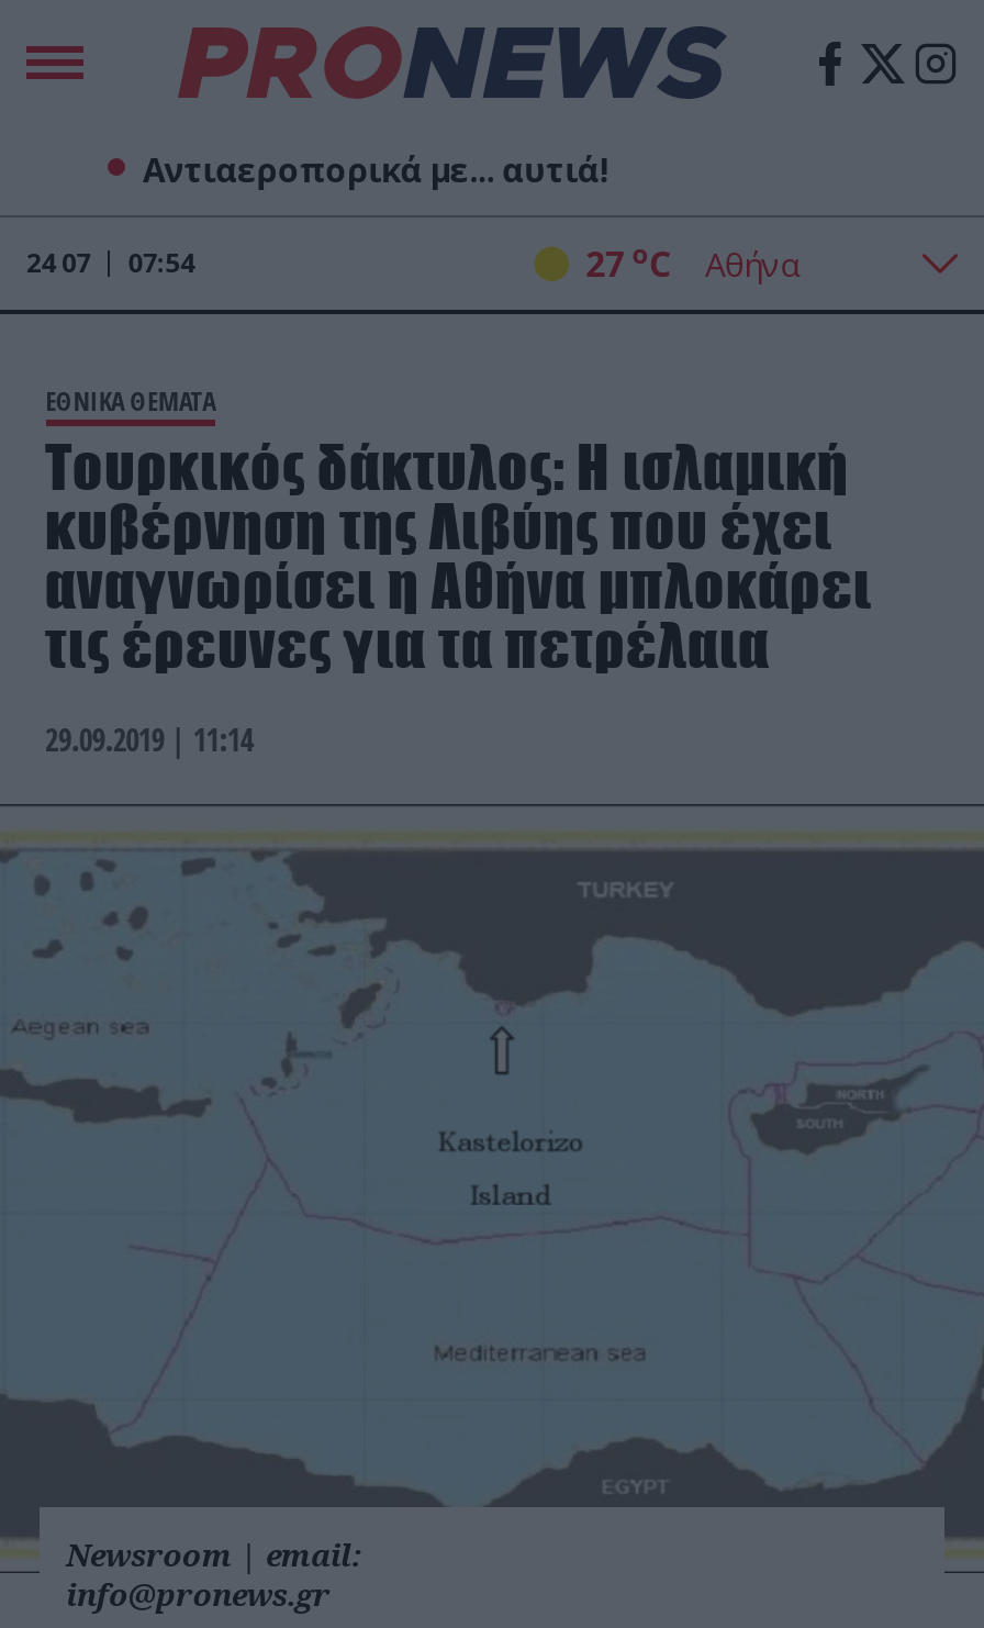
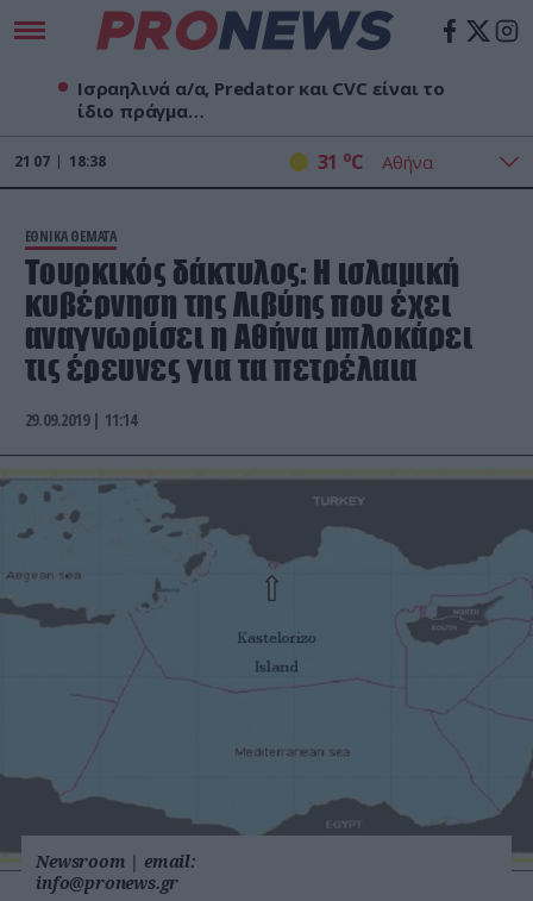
[143,147,608,191] Αντιαεροπορικά με... αυτιά! -> [77,76,445,123] Ισραηλινά α/α, Predator και CVC είναι το | ίδιο πράγμα…
[26,235,672,288] 24 07 | 07:54 | 27 oC -> [14,147,364,175] 21 07 | 18:38 | 31 oC

